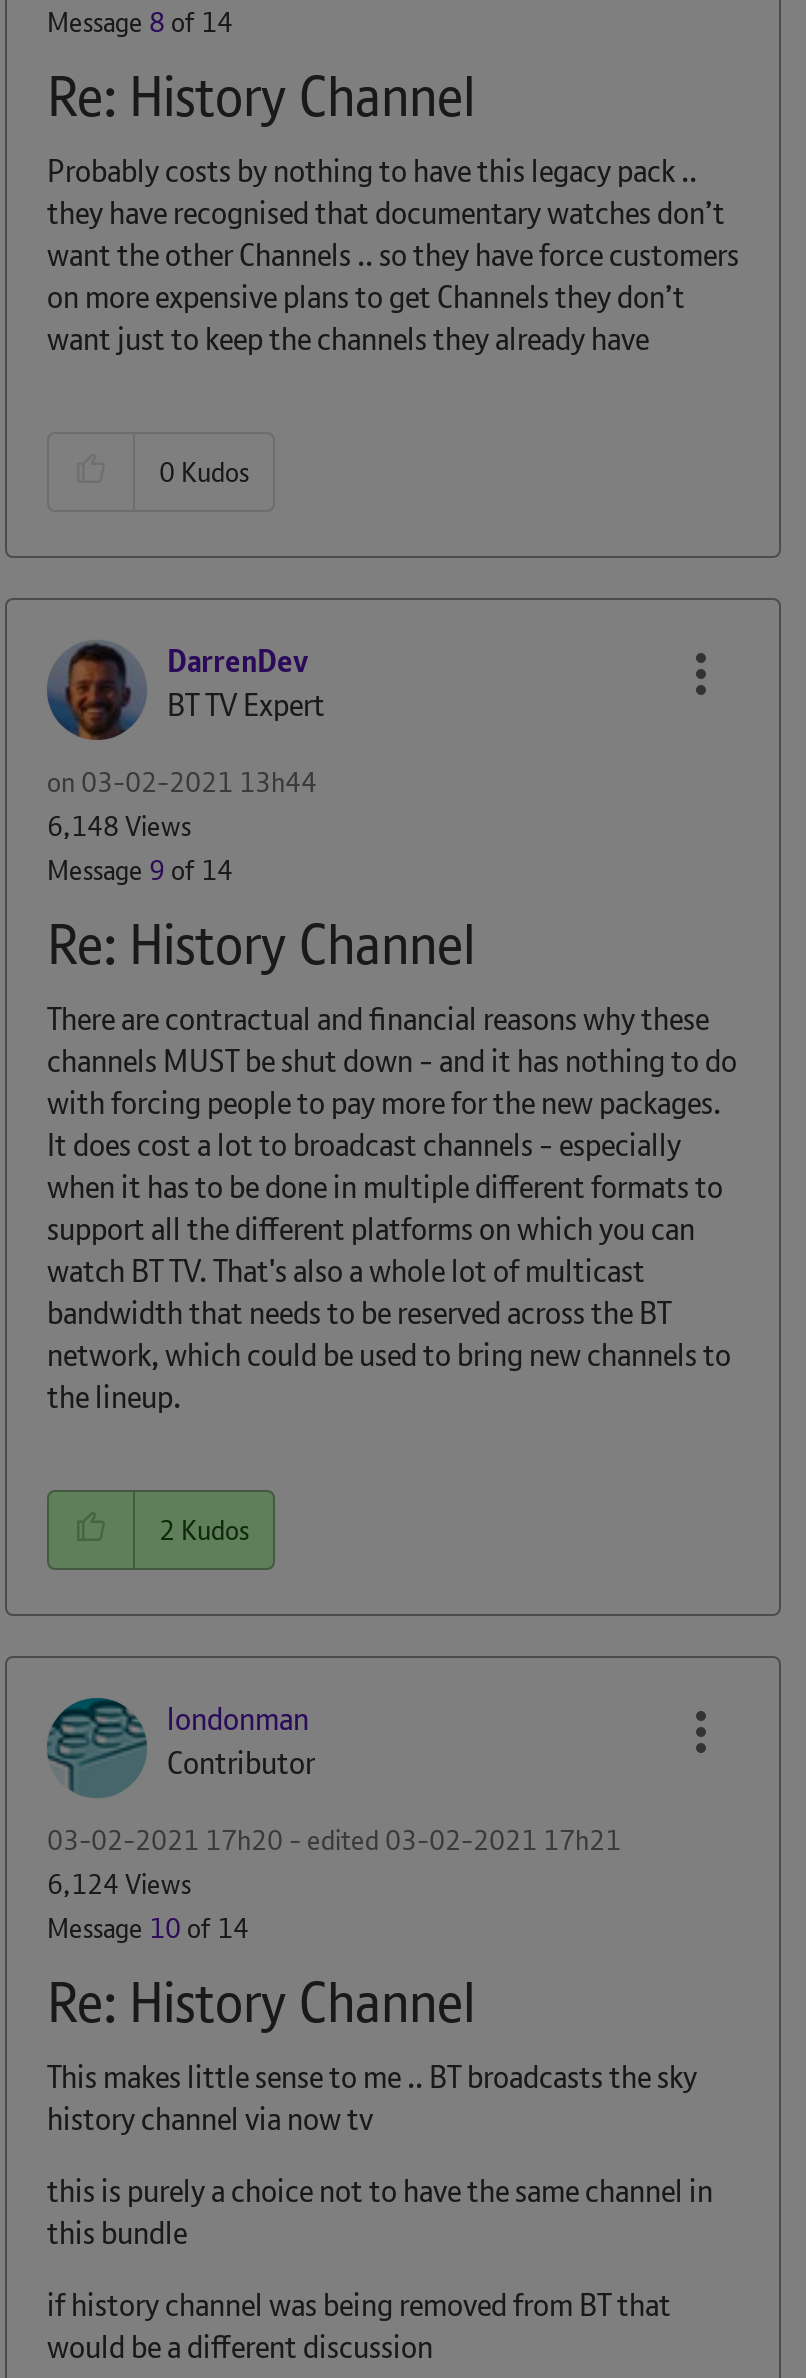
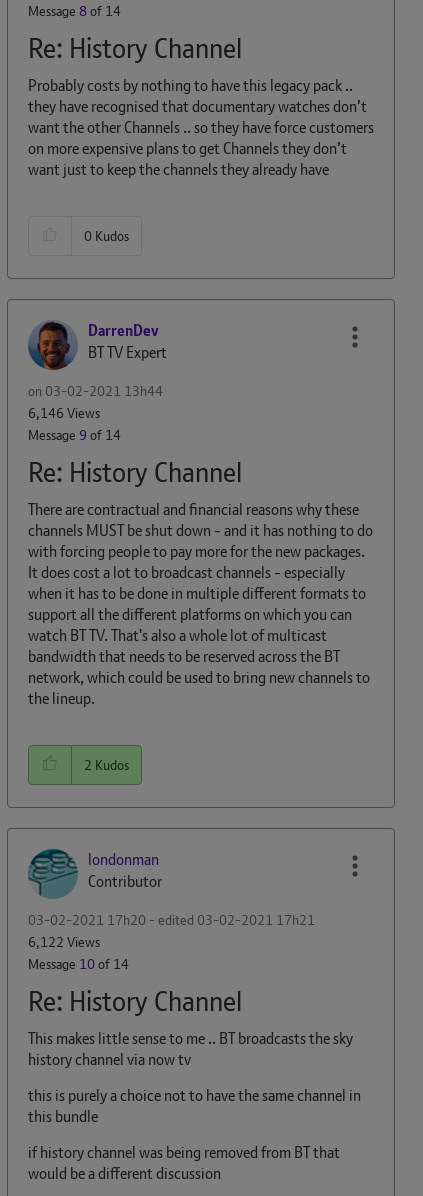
[47,808,191,844] 6,148 Views -> [28,404,100,422] 6,146 Views
[47,1866,191,1902] 6,124 Views -> [28,933,100,951] 6,122 Views

